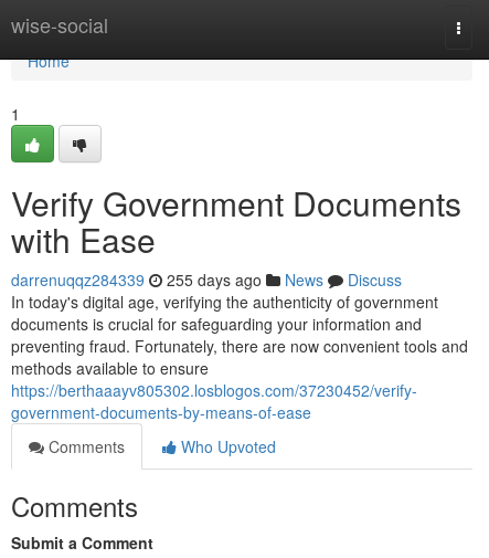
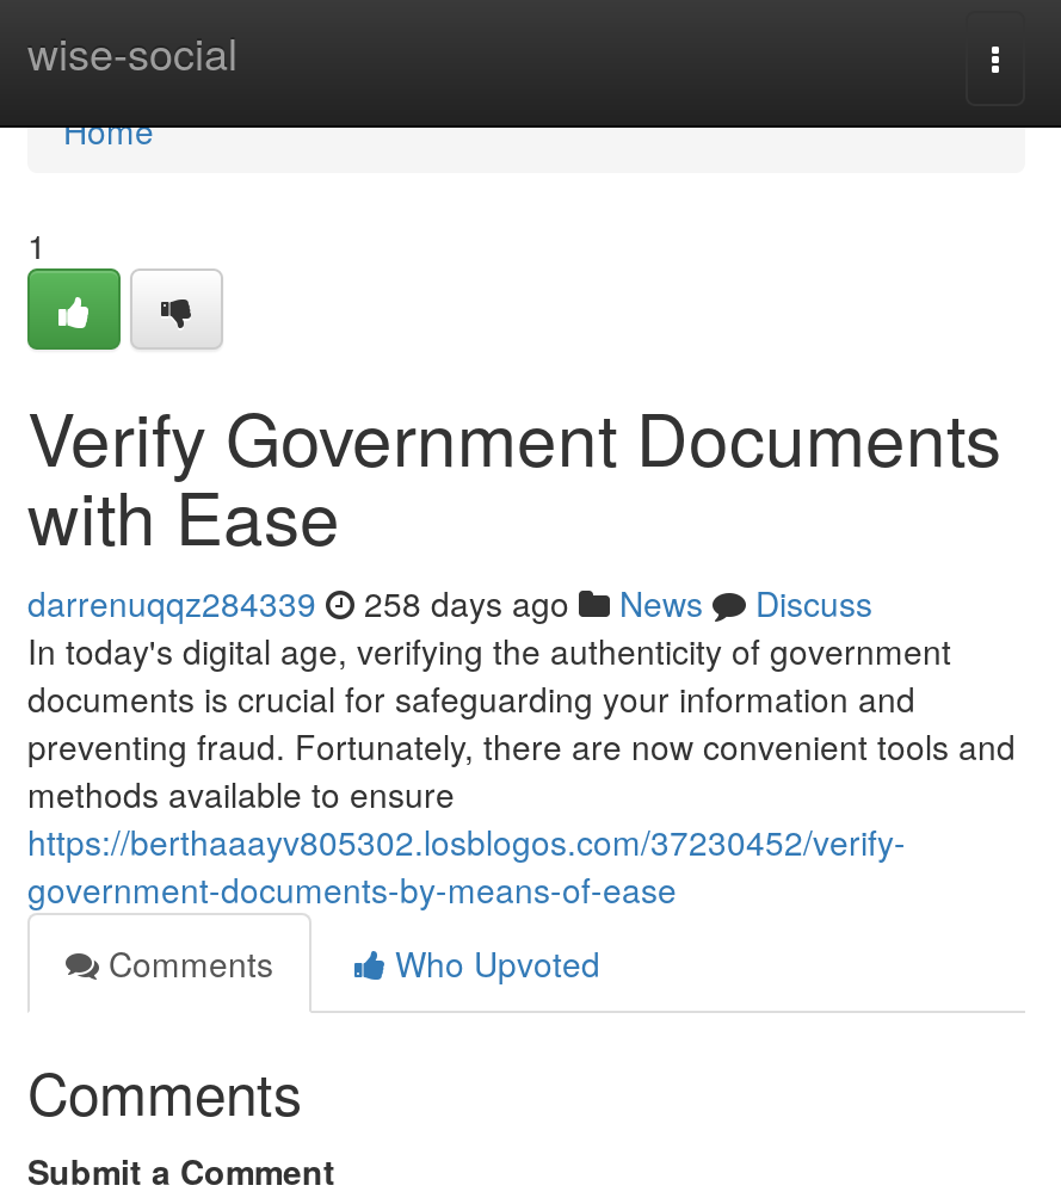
[11,269,402,291] darrenuqqz284339 255 days ago News Discuss -> [27,579,872,626] darrenuqqz284339 258 days ago News Discuss

